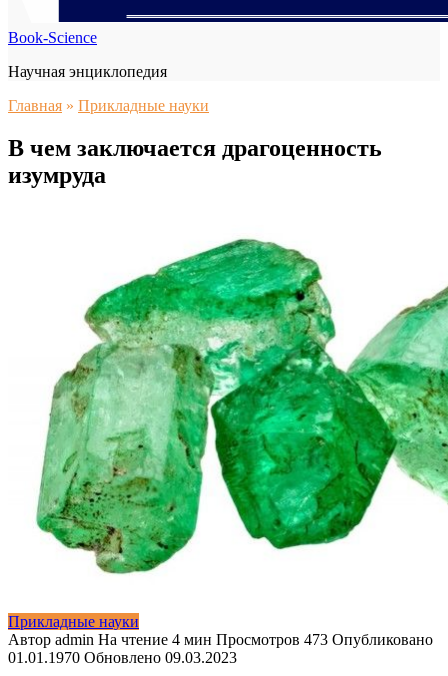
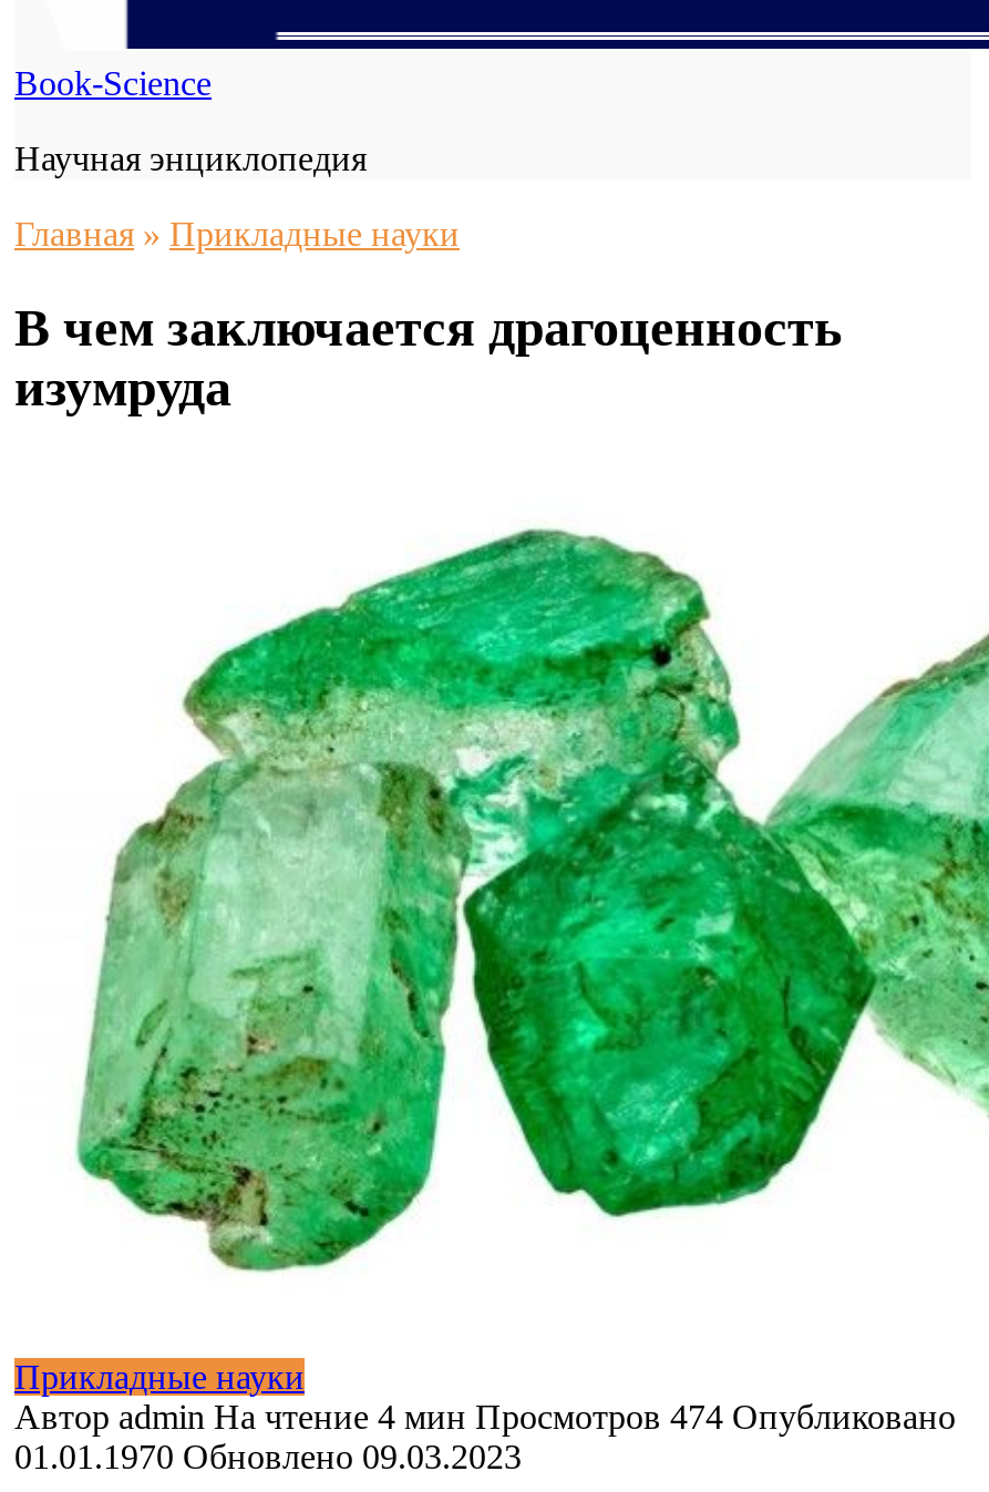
[8,631,433,648] Автор admin На чтение 4 мин Просмотров 473 Опубликовано -> [14,1397,956,1435] Автор admin На чтение 4 мин Просмотров 474 Опубликовано

